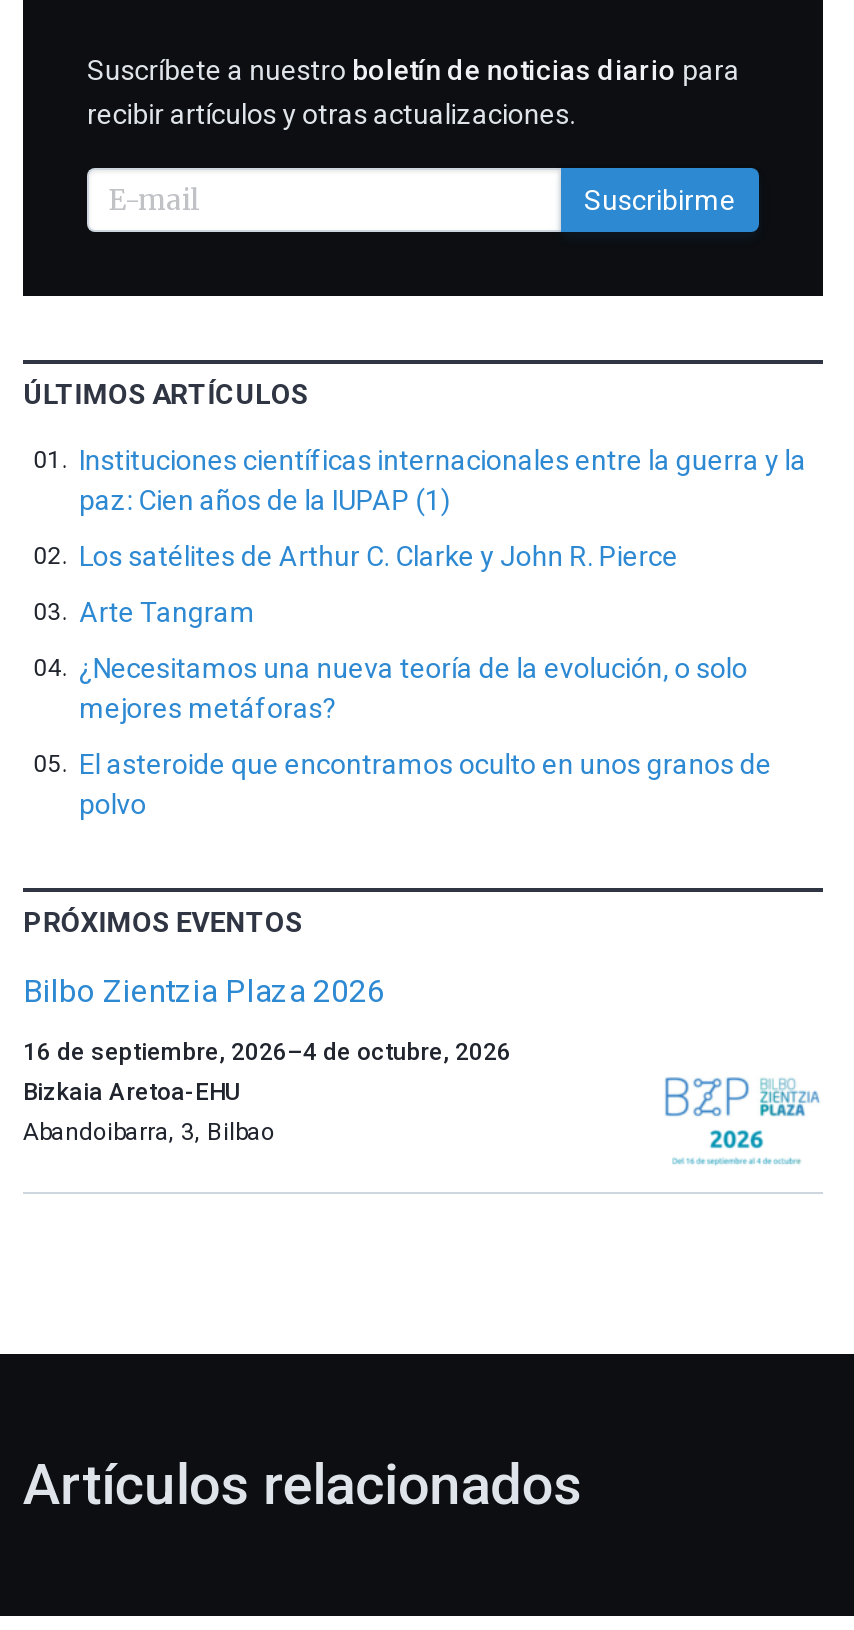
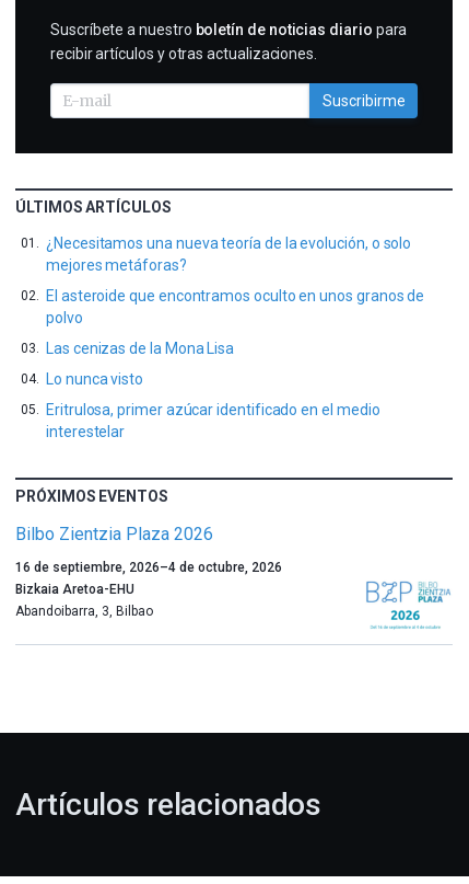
[79,444,806,628] Instituciones científicas internacionales entre la guerra y la | paz: Cien años de la IUPAP (1) | Los satélites de Arthur C. Clarke y John R. Pierce | Arte Tangram -> none
moved [79,652,772,820] -> [46,234,425,326]: ¿Necesitamos una nueva teoría de la evolución, o solo | mejores metáforas? | El asteroide que encontramos oculto en unos granos de | polvo
none -> [46,339,380,440] Las cenizas de la Mona Lisa | Lo nunca visto | Eritrulosa, primer azúcar identificado en el medio | interestelar

